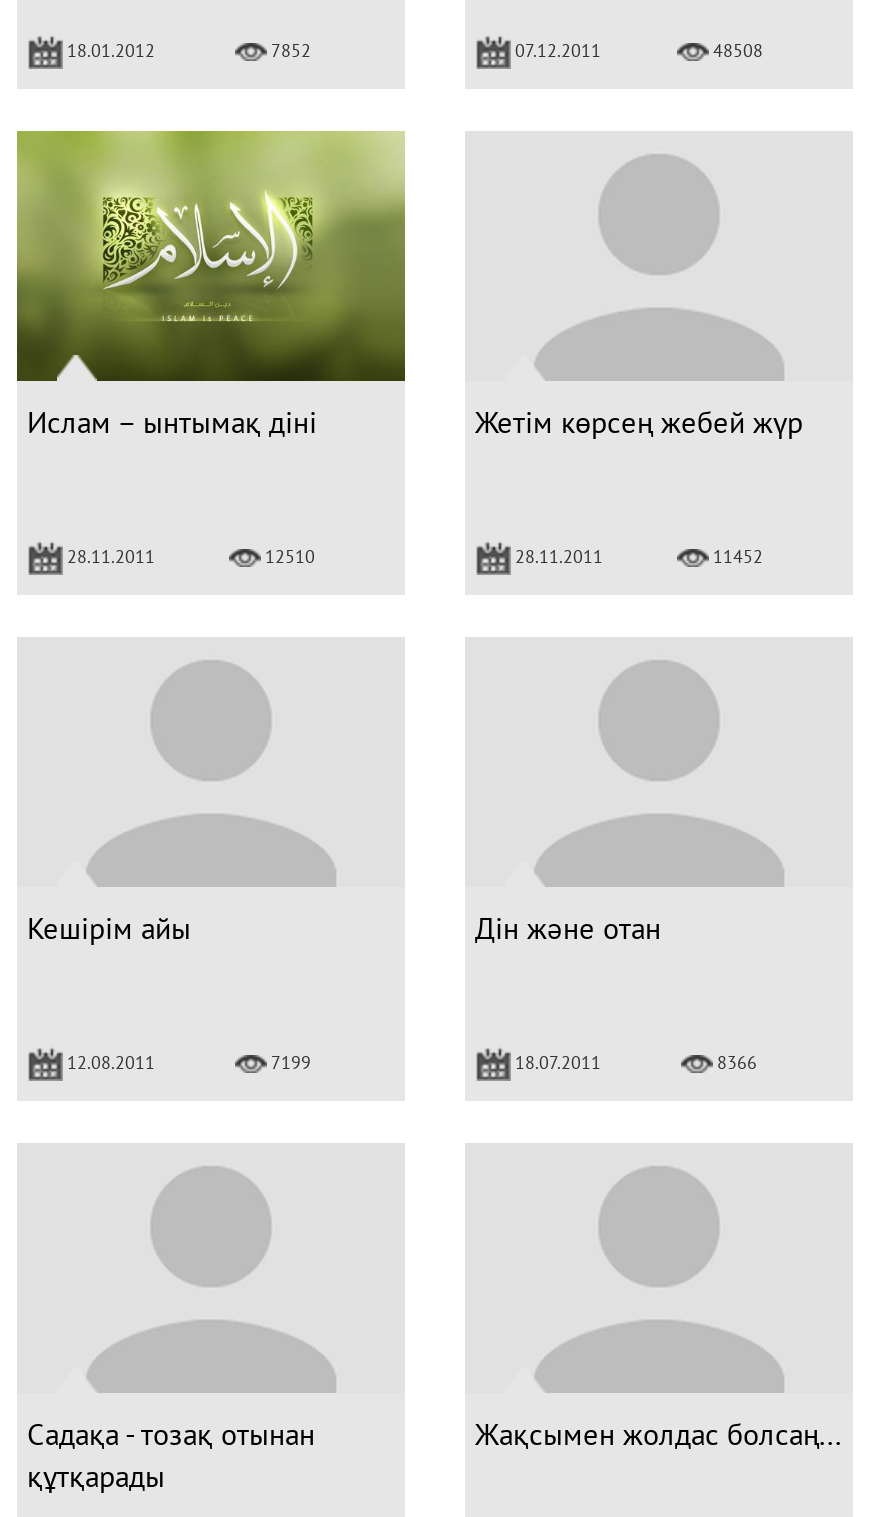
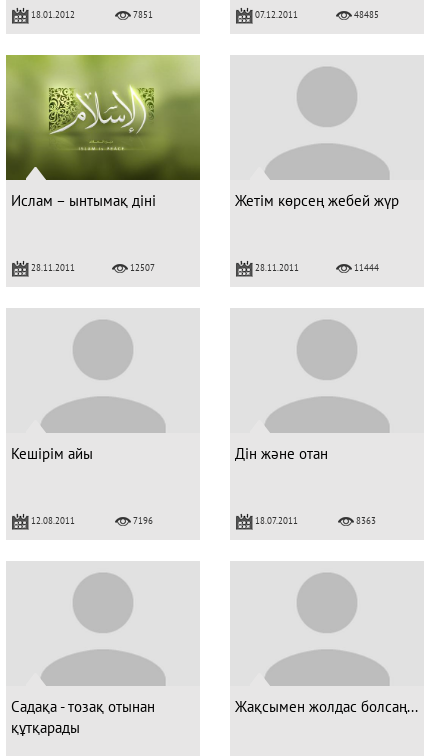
[267,38,311,60] 7852 -> [131,9,153,20] 7851
[709,38,763,60] 48508 -> [352,9,379,20] 48485
[261,544,315,566] 12510 -> [128,262,155,273] 12507
[709,544,763,566] 11452 -> [352,262,379,273] 11444
[267,1050,311,1072] 7199 -> [131,515,153,526] 7196
[713,1050,757,1072] 8366 -> [354,515,376,526] 8363

